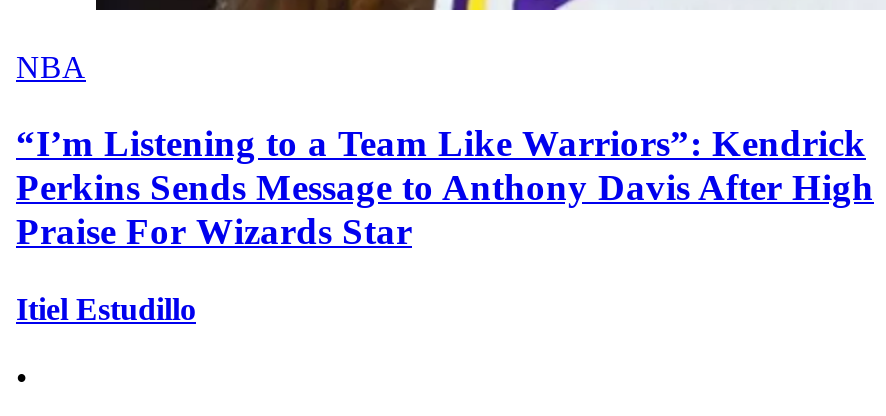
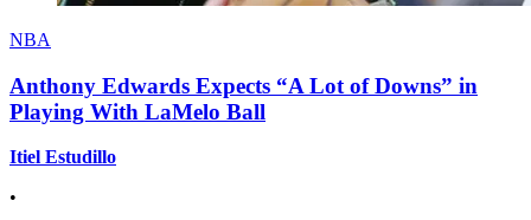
[16,123,874,253] “I’m Listening to a Team Like Warriors”: Kendrick | Perkins Sends Message to Anthony Davis After High | Praise For Wizards Star -> [9,73,478,124] Anthony Edwards Expects “A Lot of Downs” in | Playing With LaMelo Ball

